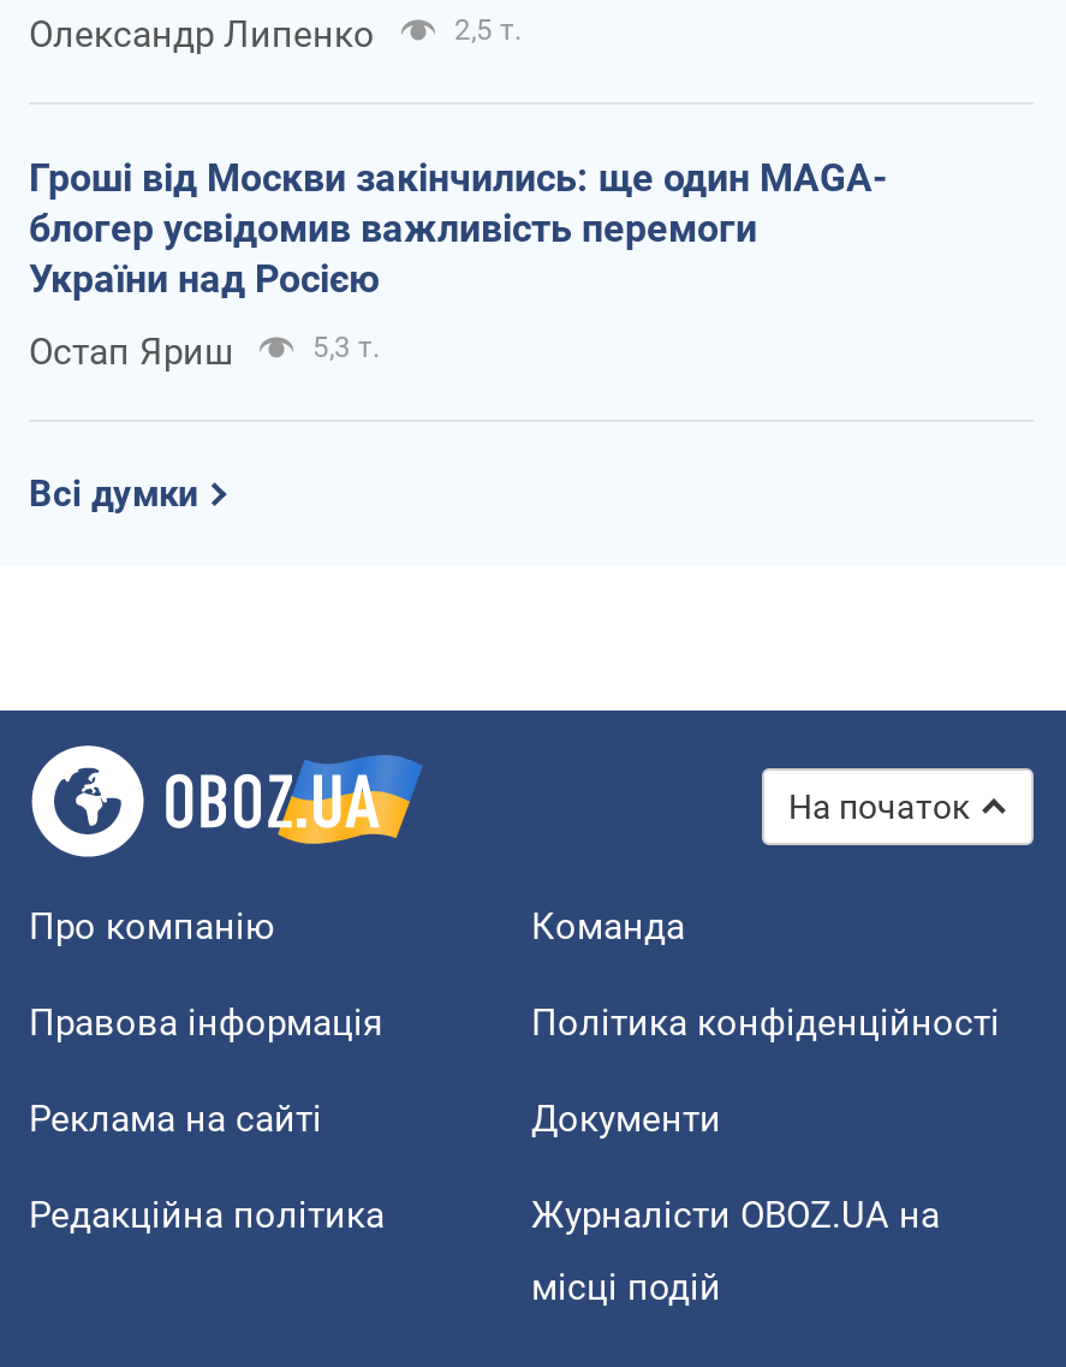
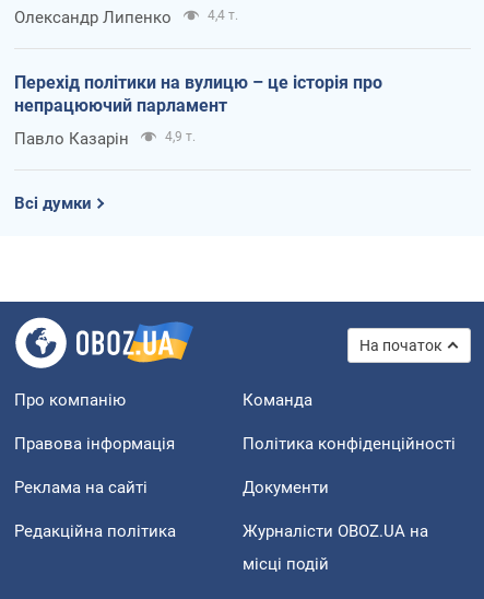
[454,13,522,46] 2,5 т. -> [208,7,238,23] 4,4 т.
[29,154,887,301] Гроші від Москви закінчились: ще один MAGA- | блогер усвідомив важливість перемоги | України над Росією -> [14,72,382,116] Перехід політики на вулицю – це історія про | непрацюючий парламент
[29,330,380,373] Остап Яриш | 5,3 т. -> [14,129,196,148] Павло Казарін | 4,9 т.

